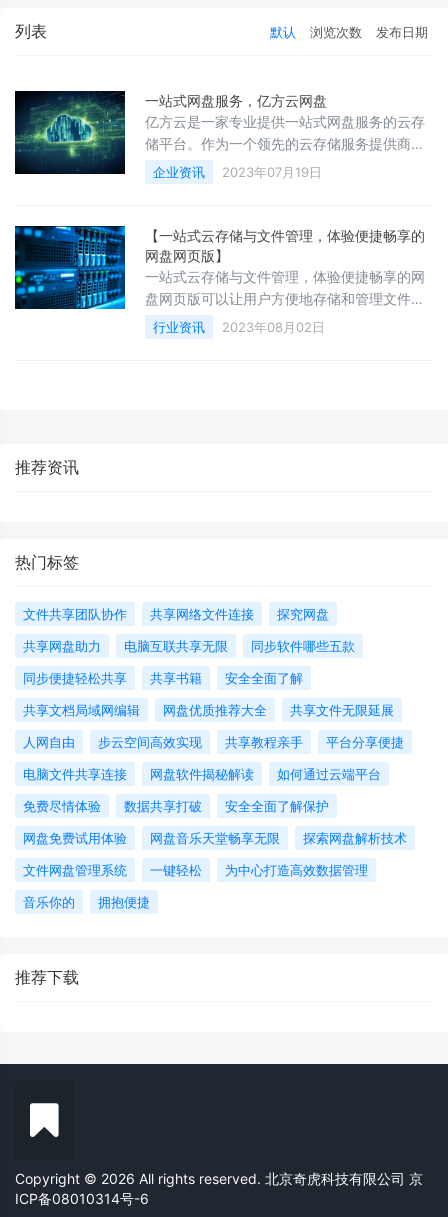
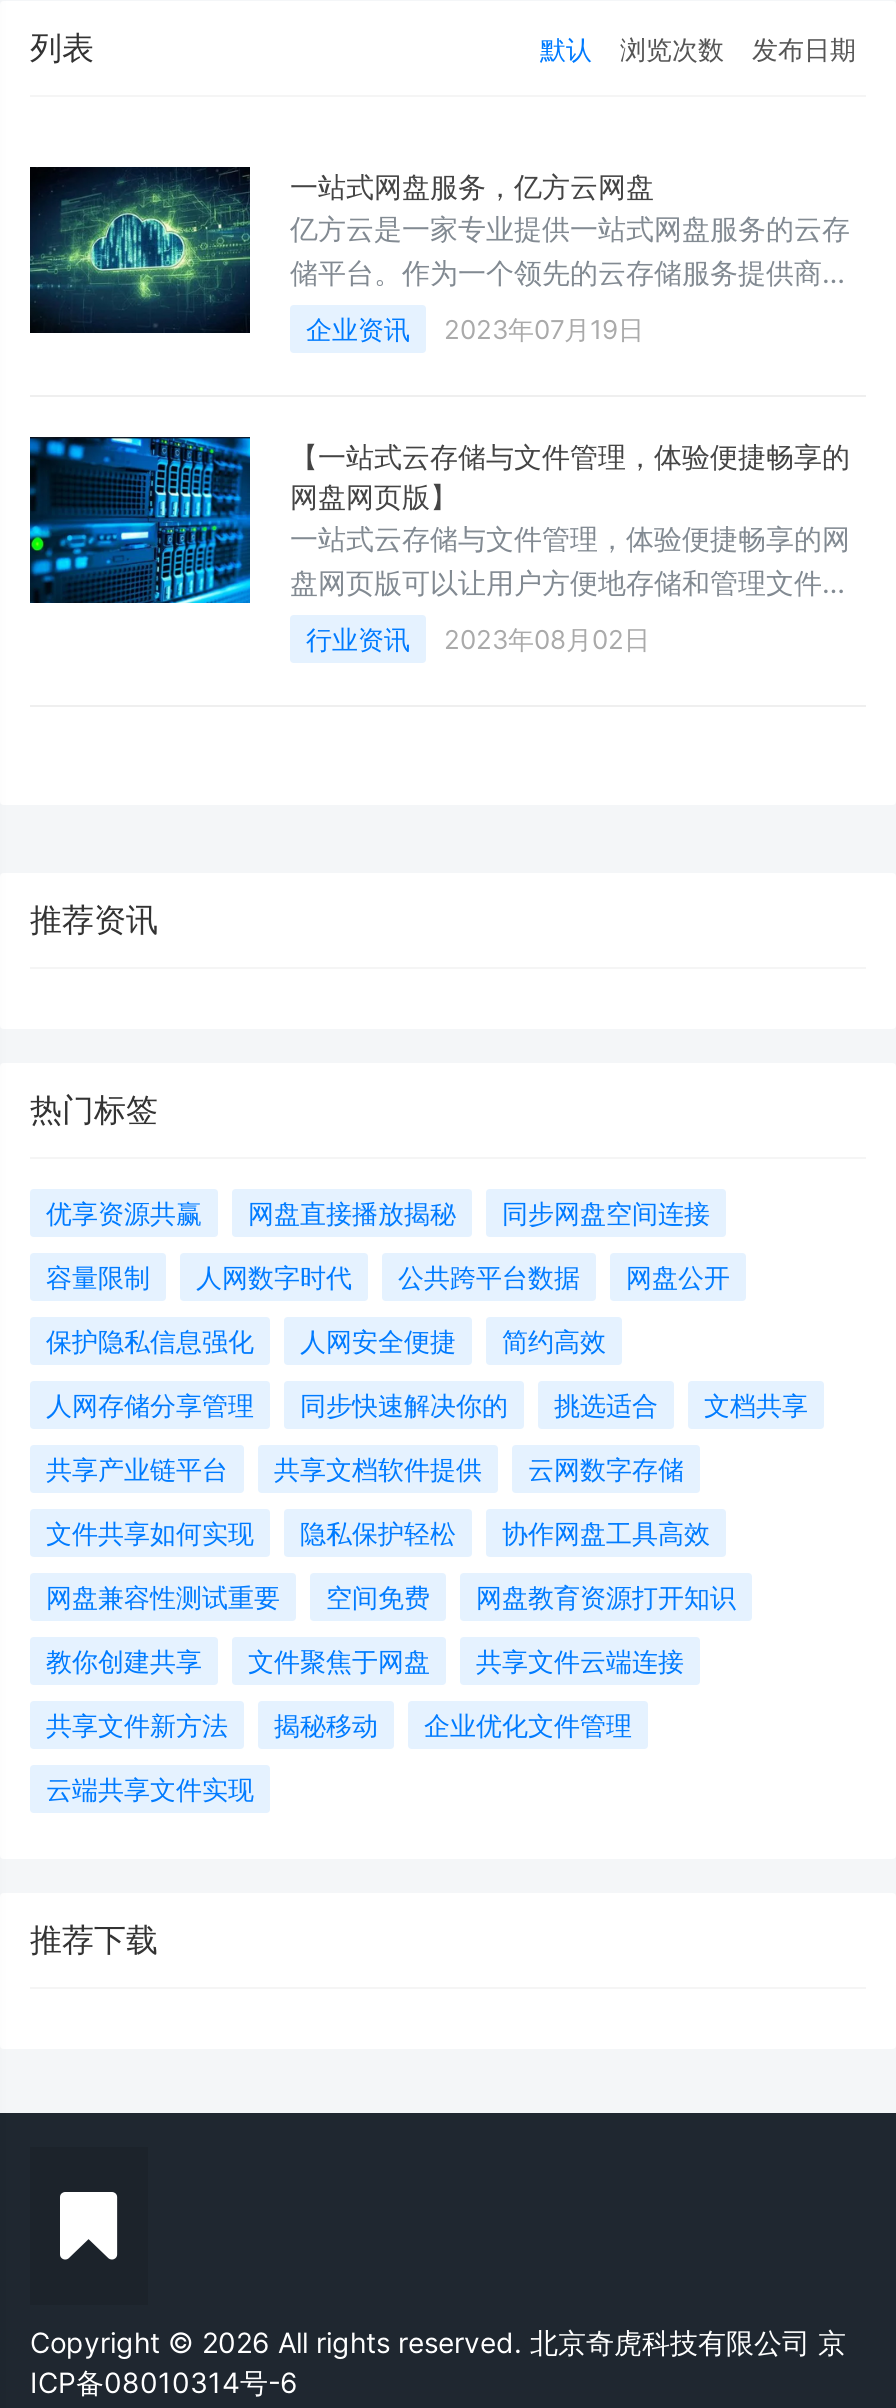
[23,606,329,622] 文件共享团队协作 | 共享网络文件连接 | 探究网盘 -> [46,1197,710,1229] 优享资源共赢 | 网盘直接播放揭秘 | 同步网盘空间连接
[23,638,355,654] 共享网盘助力 | 电脑互联共享无限 | 同步软件哪些五款 -> [46,1261,730,1293] 容量限制 | 人网数字时代 | 公共跨平台数据 | 网盘公开
[23,670,303,686] 同步便捷轻松共享 | 共享书籍 | 安全全面了解 -> [46,1325,606,1357] 保护隐私信息强化 | 人网安全便捷 | 简约高效
[23,702,394,718] 共享文档局域网编辑 | 网盘优质推荐大全 | 共享文件无限延展 -> [46,1389,808,1421] 人网存储分享管理 | 同步快速解决你的 | 挑选适合 | 文档共享
[23,734,404,750] 人网自由 | 步云空间高效实现 | 共享教程亲手 | 平台分享便捷 -> [46,1453,684,1485] 共享产业链平台 | 共享文档软件提供 | 云网数字存储
[23,766,381,782] 电脑文件共享连接 | 网盘软件揭秘解读 | 如何通过云端平台 -> [46,1517,710,1549] 文件共享如何实现 | 隐私保护轻松 | 协作网盘工具高效
[23,798,329,814] 免费尽情体验 | 数据共享打破 | 安全全面了解保护 -> [46,1581,736,1613] 网盘兼容性测试重要 | 空间免费 | 网盘教育资源打开知识
[23,830,407,846] 网盘免费试用体验 | 网盘音乐天堂畅享无限 | 探索网盘解析技术 -> [46,1645,684,1677] 教你创建共享 | 文件聚焦于网盘 | 共享文件云端连接
[23,862,368,878] 文件网盘管理系统 | 一键轻松 | 为中心打造高效数据管理 -> [46,1709,632,1741] 共享文件新方法 | 揭秘移动 | 企业优化文件管理
[23,894,150,910] 音乐你的 | 拥抱便捷 -> [46,1773,254,1805] 云端共享文件实现

